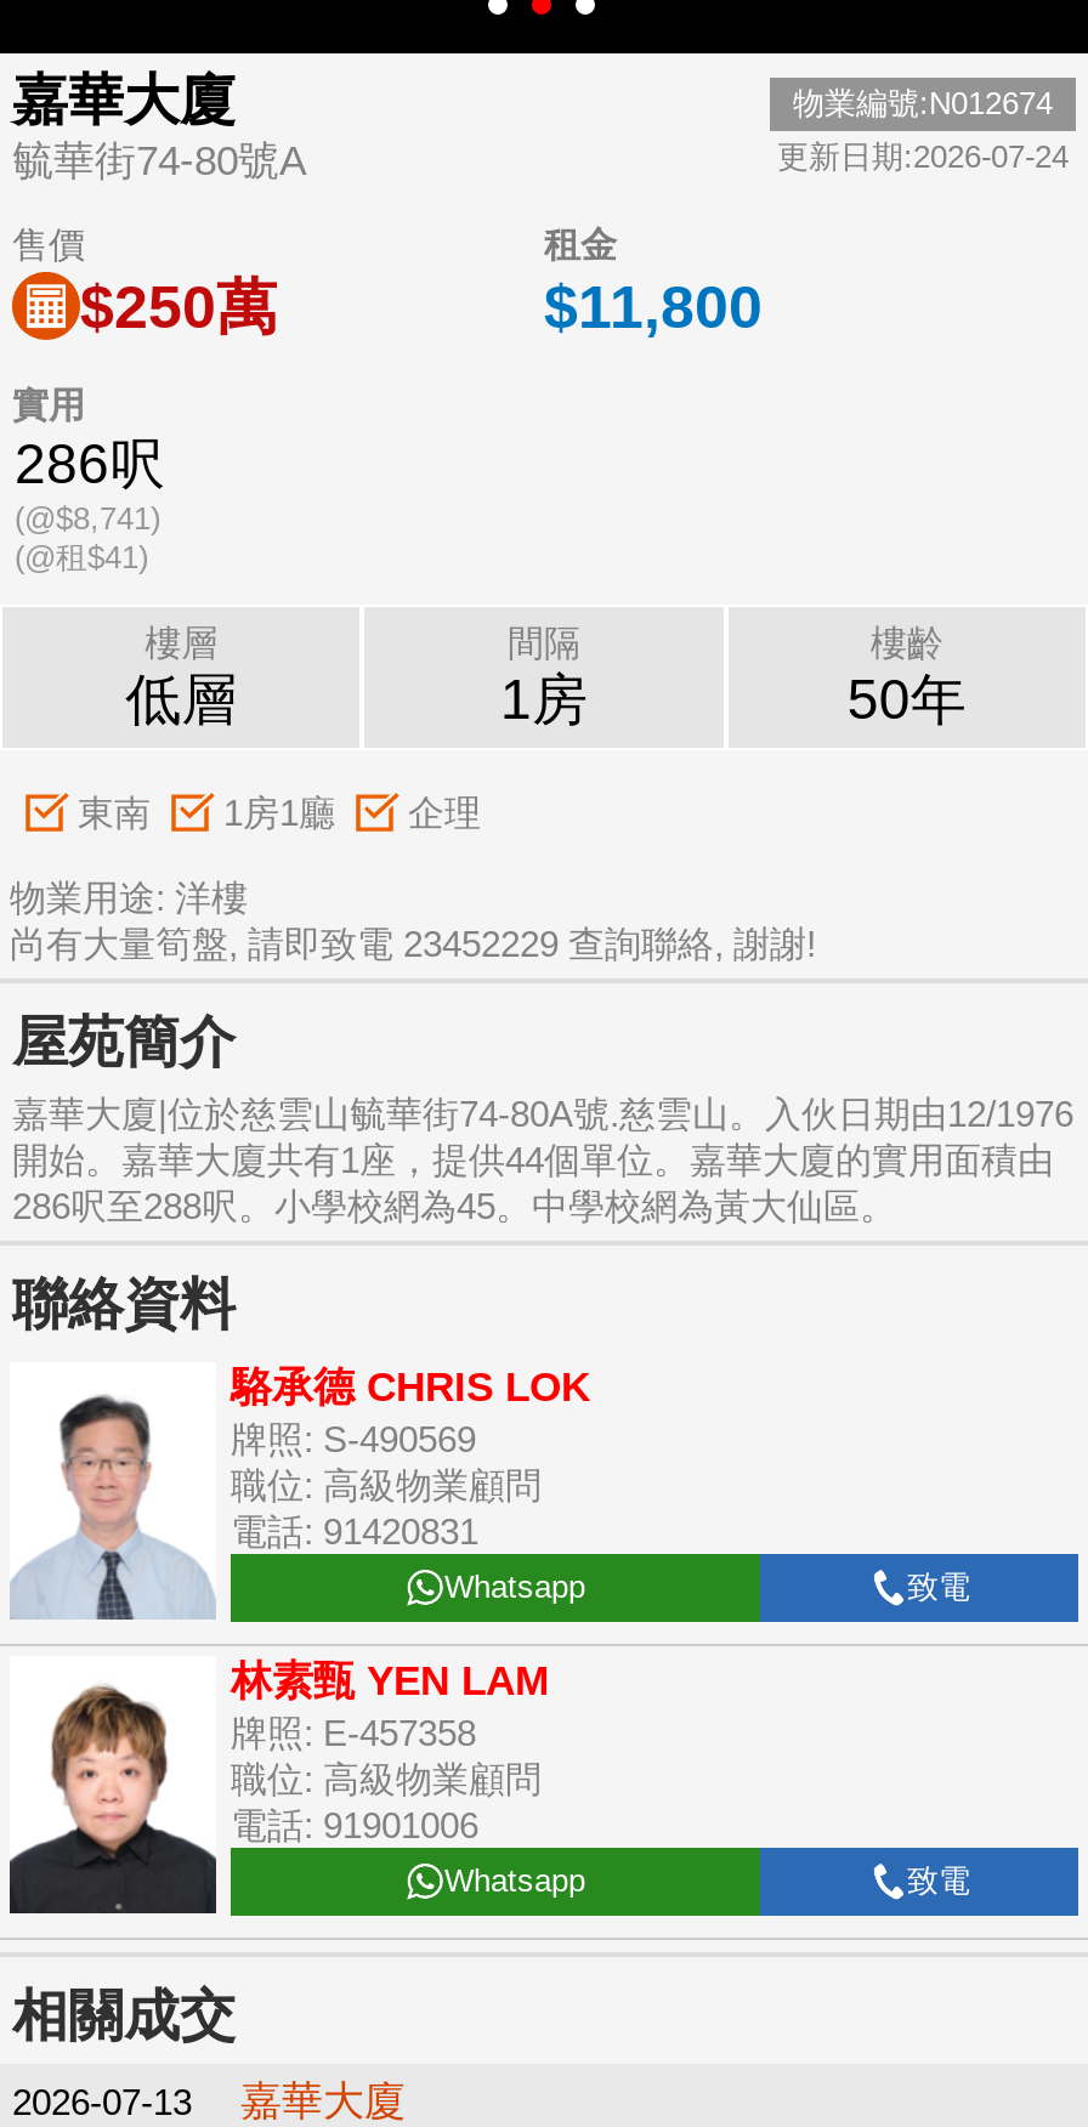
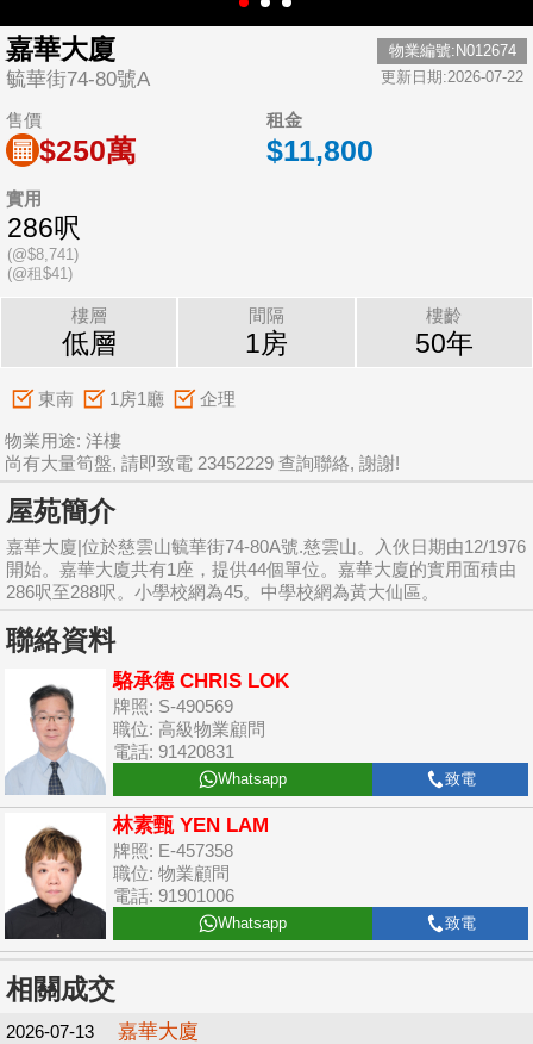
[777,138,1069,175] 更新日期:2026-07-24 -> [381,68,523,86] 更新日期:2026-07-22
[231,1758,542,1799] 職位: 高級物業顧問 -> [113,863,230,883] 職位: 物業顧問

